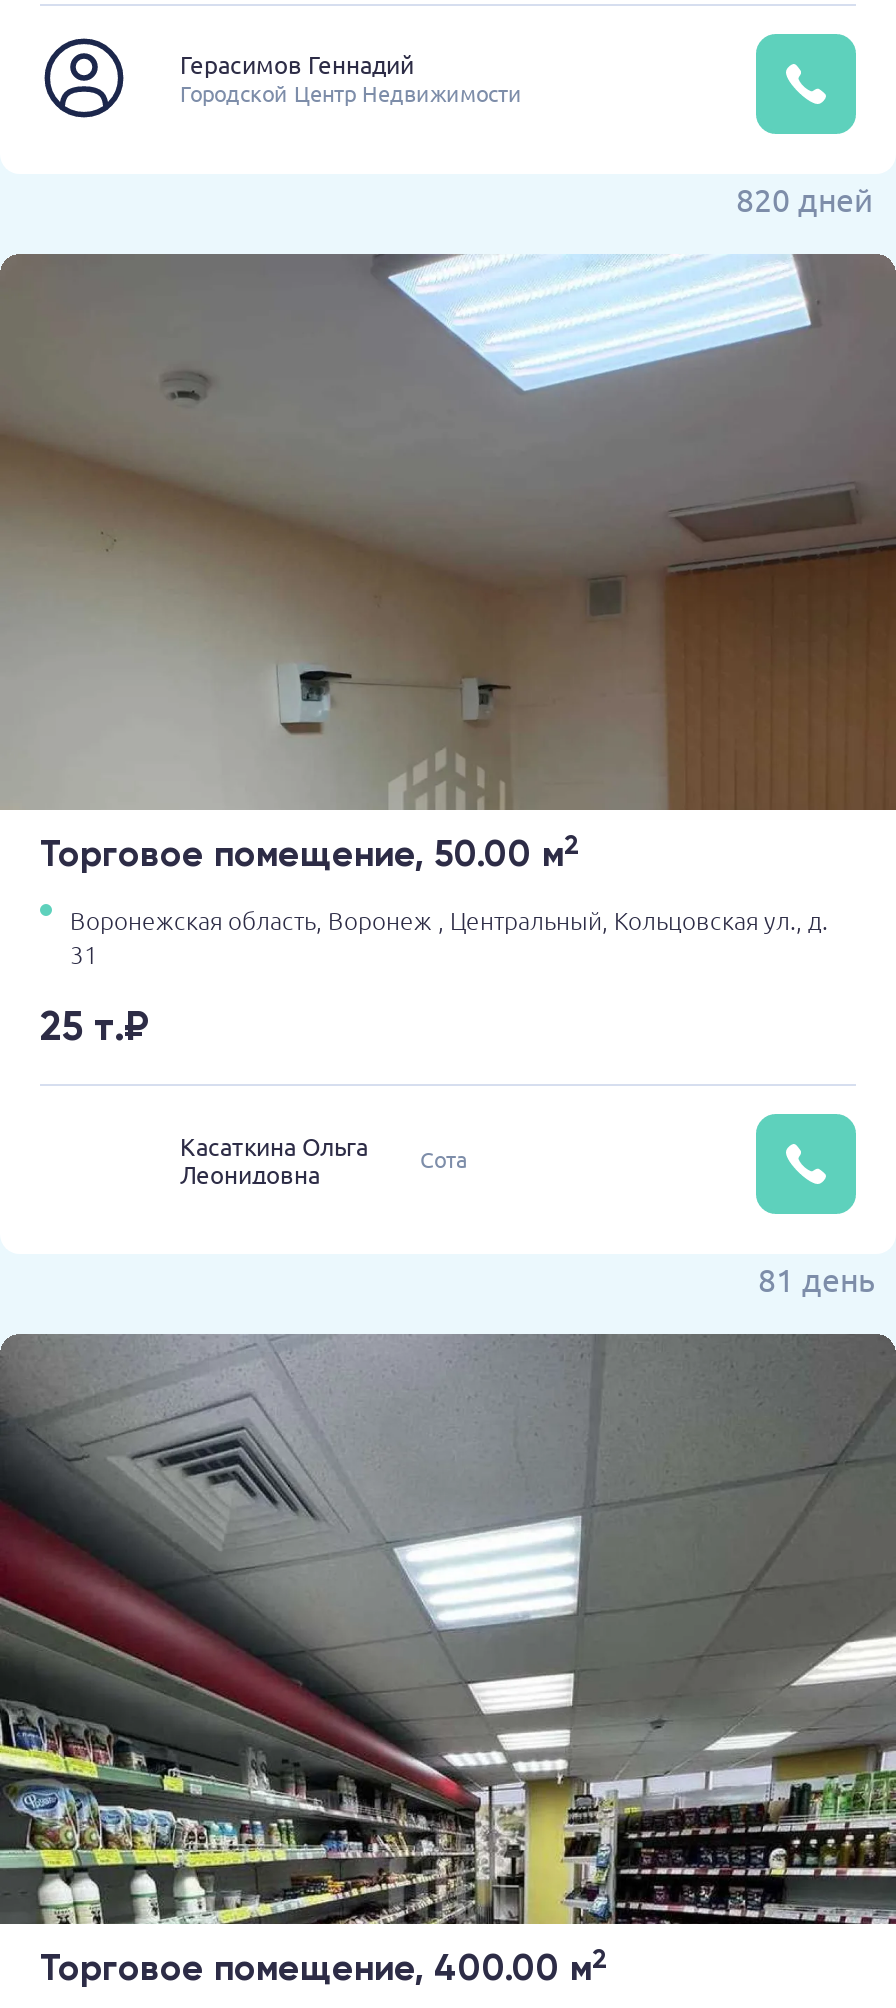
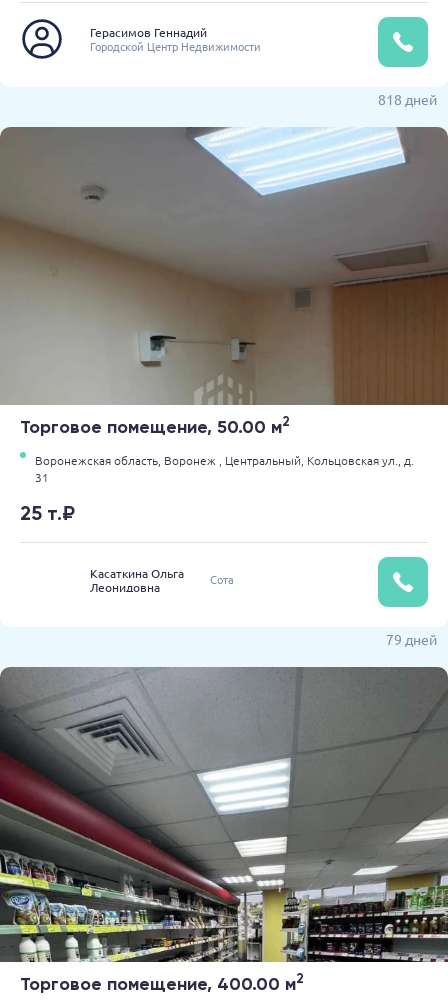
[736,179,874,219] 820 дней -> [378,90,437,108] 818 дней
[758,1259,874,1299] 81 день -> [386,630,437,648] 79 дней

